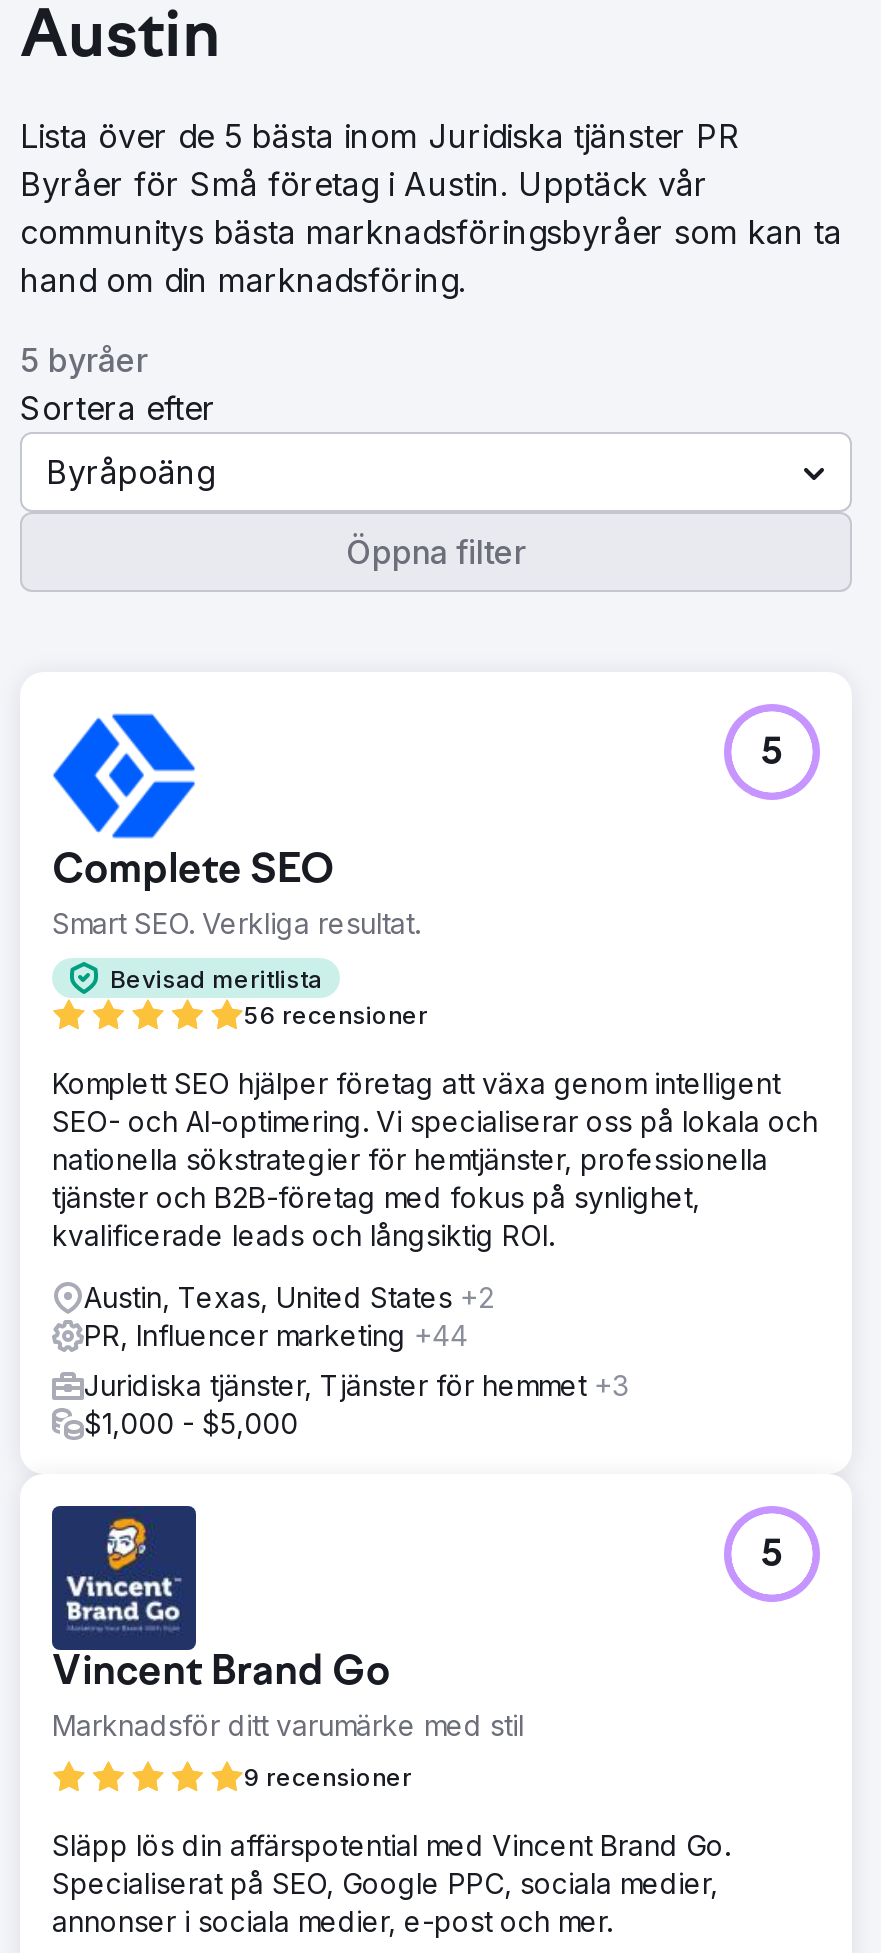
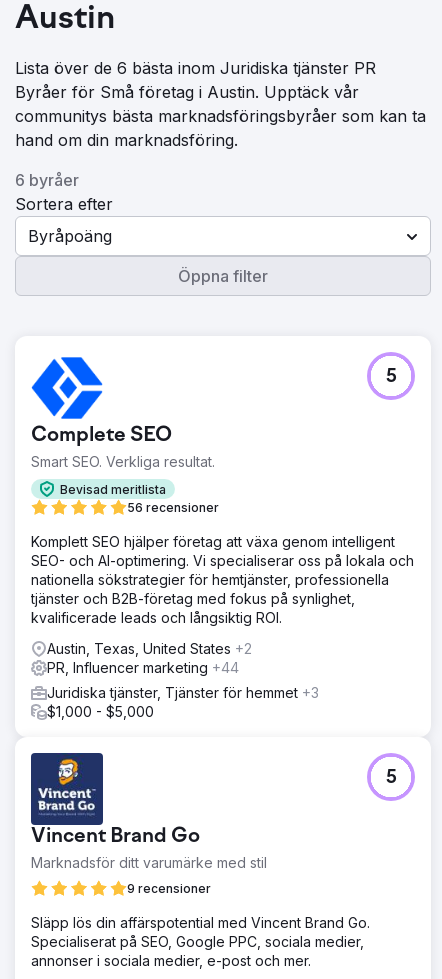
[20,116,740,156] Lista över de 5 bästa inom Juridiska tjänster PR -> [15,58,376,78] Lista över de 6 bästa inom Juridiska tjänster PR
[20,340,148,380] 5 byråer -> [15,170,79,190] 6 byråer

